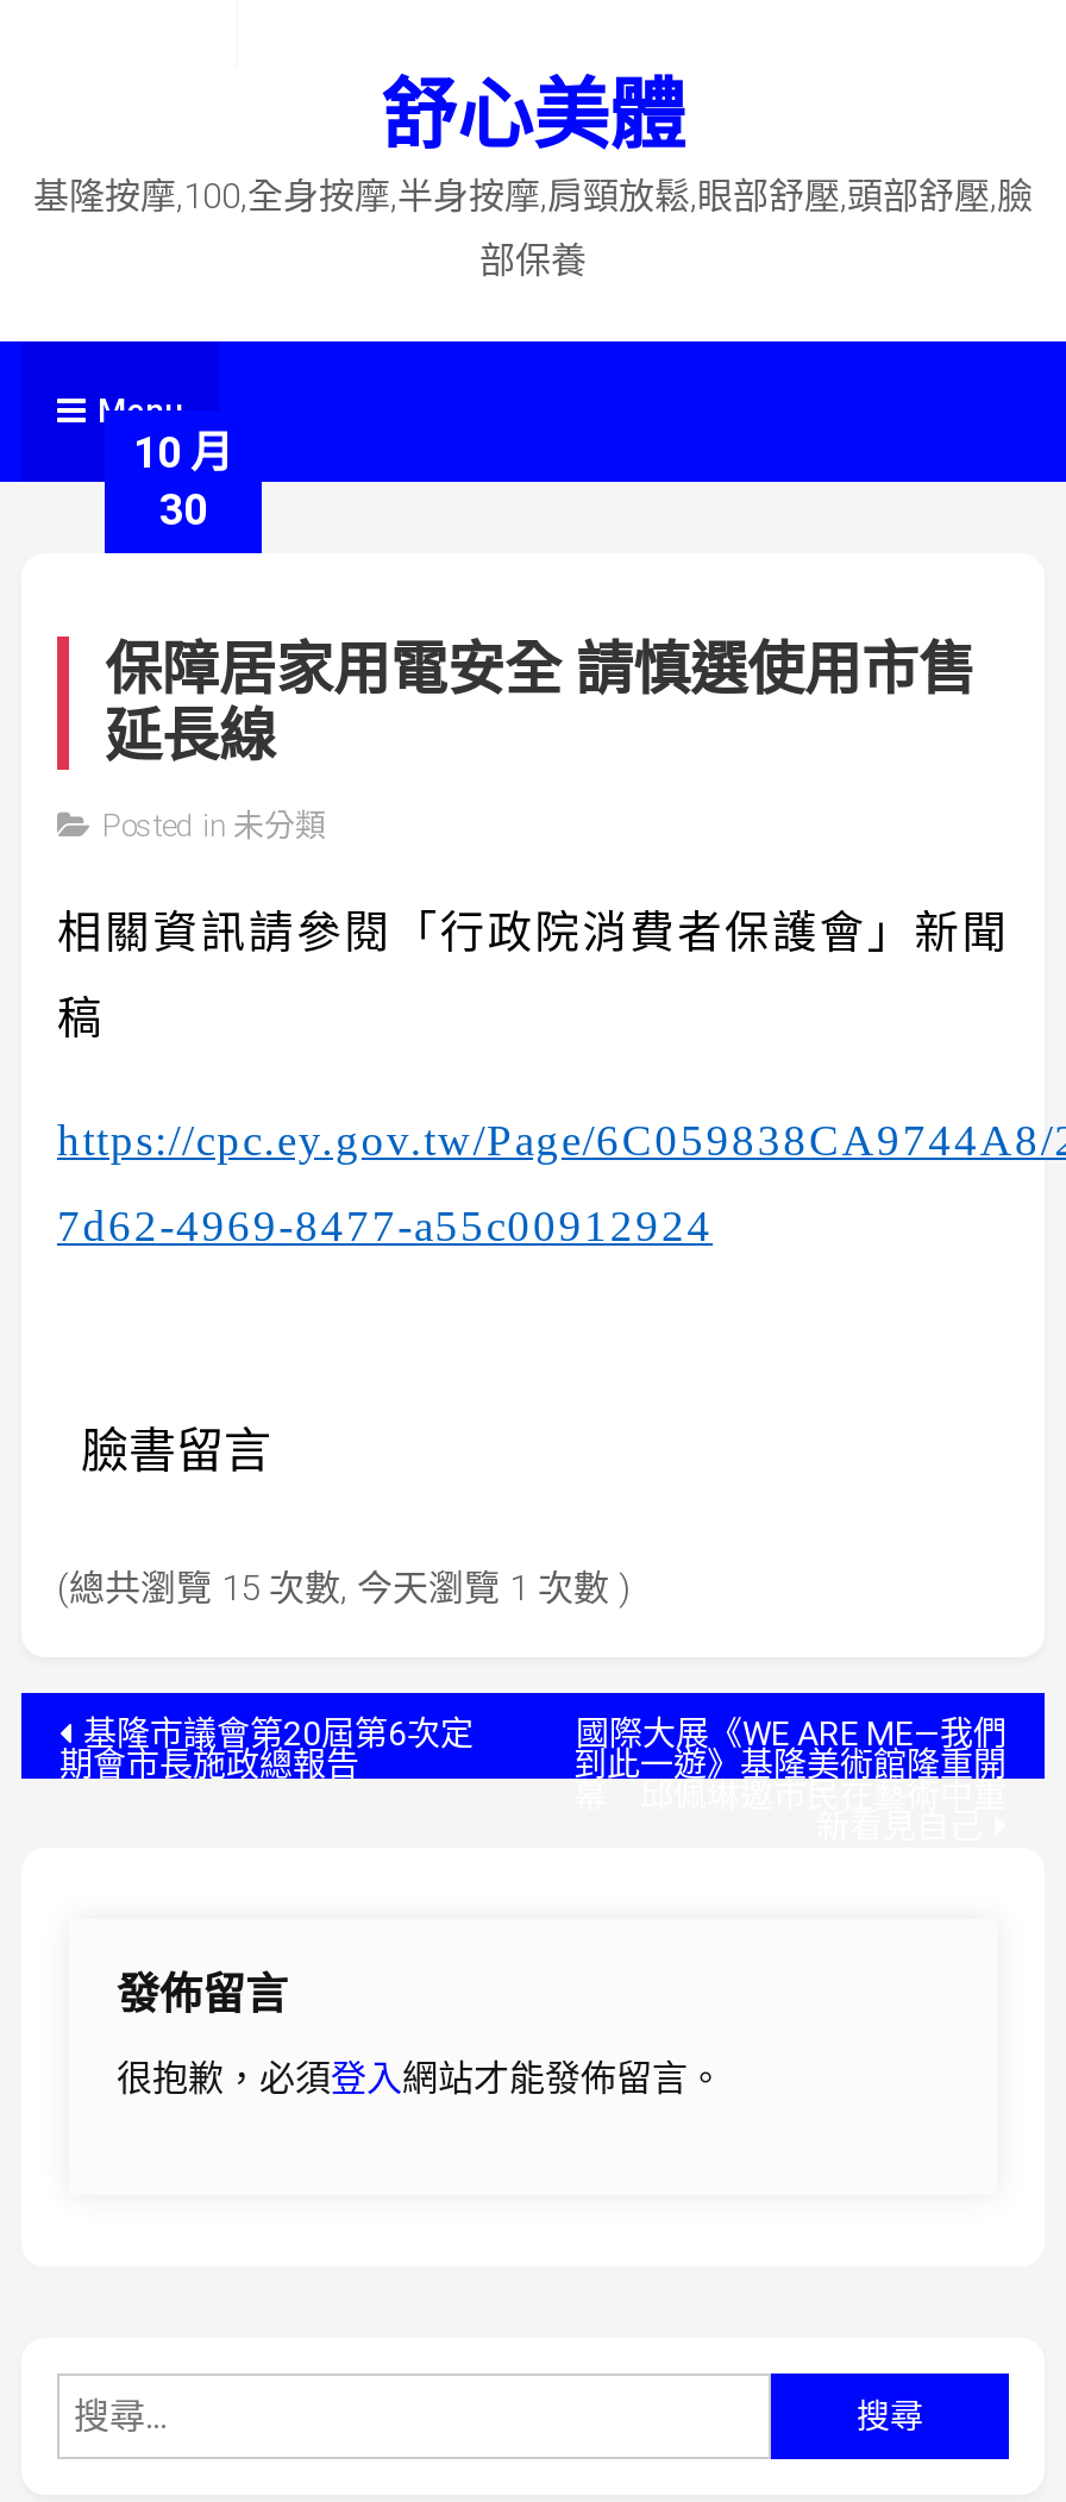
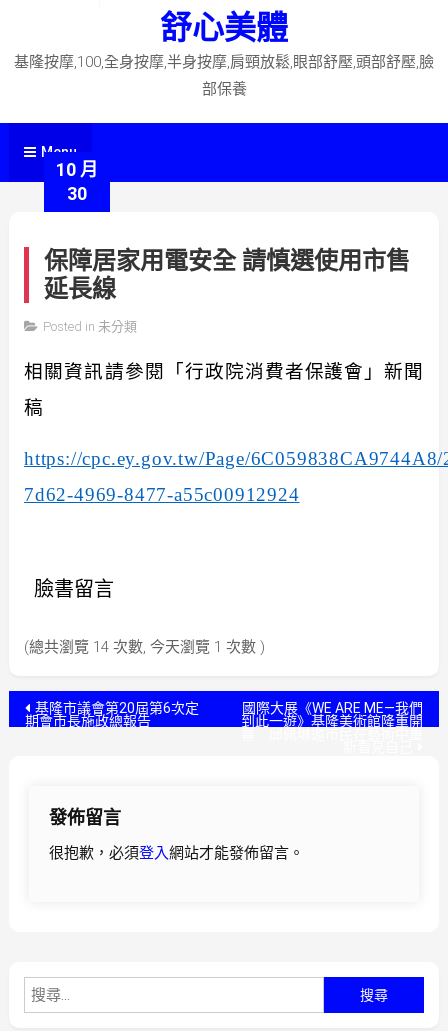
[57,1567,631,1610] (總共瀏覽 15 次數, 今天瀏覽 1 次數 ) -> [24,638,265,656] (總共瀏覽 14 次數, 今天瀏覽 1 次數 )

